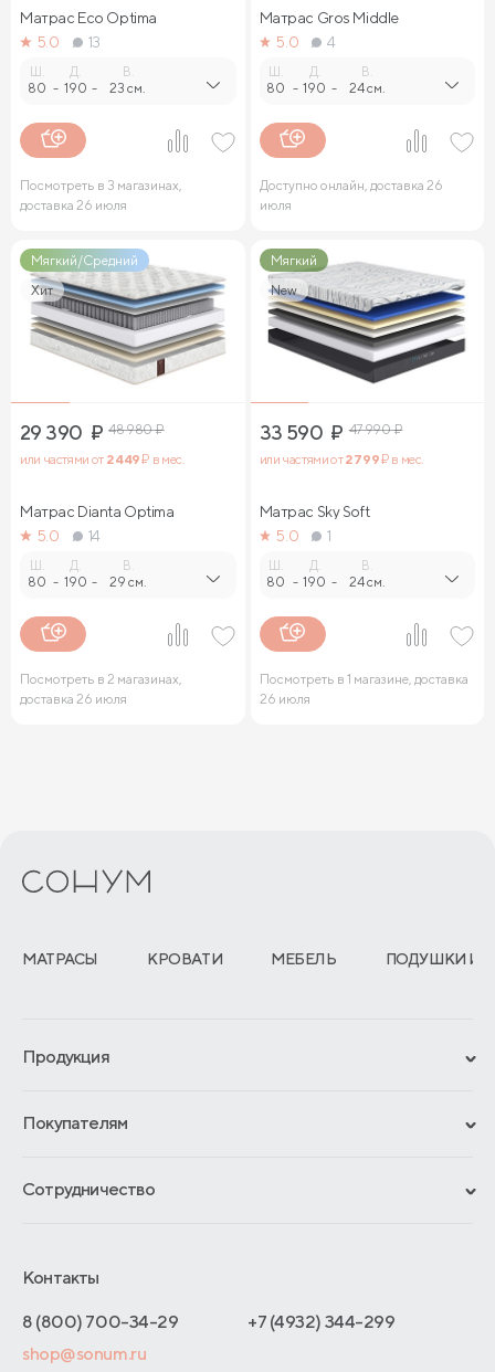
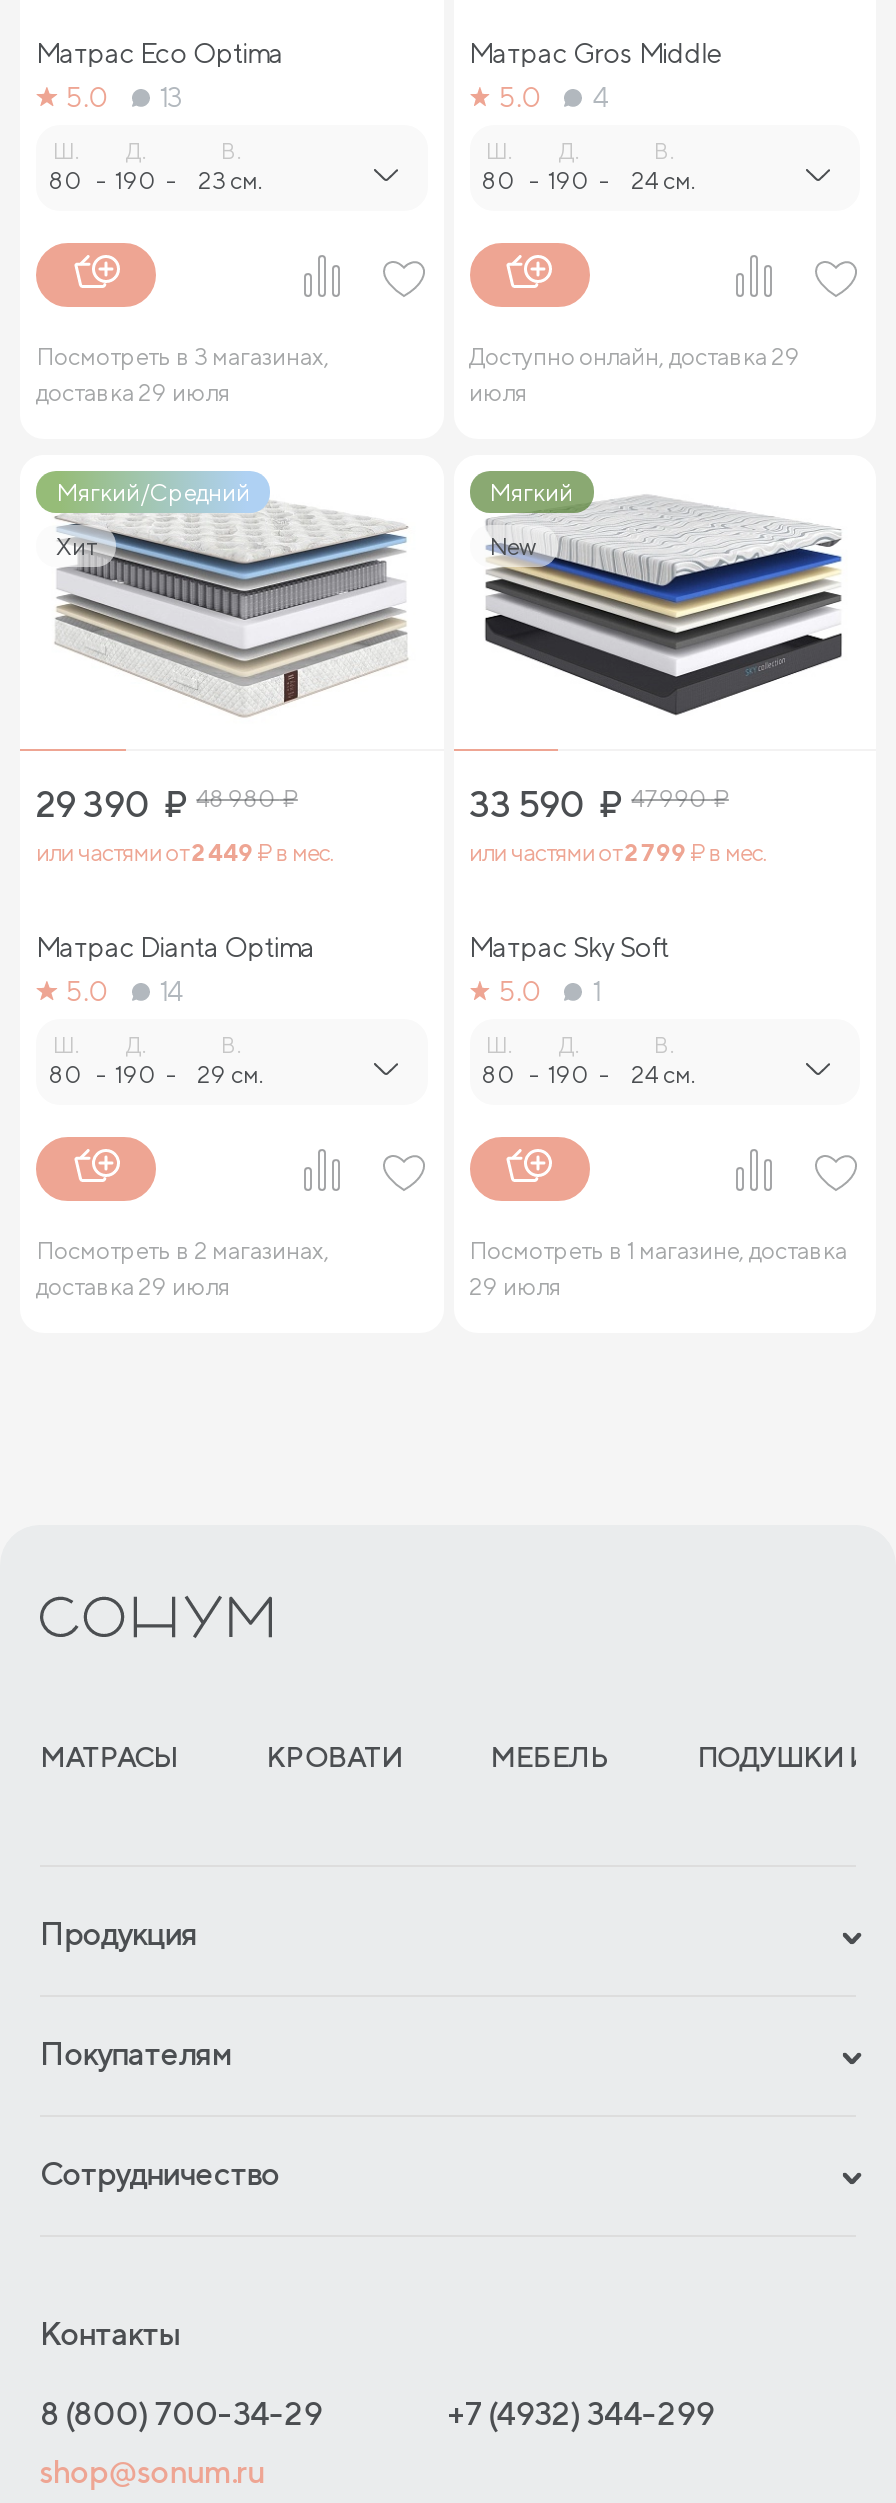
[259,177,443,194] Доступно онлайн, доставка 26 -> [469,342,801,372] Доступно онлайн, доставка 29
[20,197,127,214] доставка 26 июля -> [36,378,230,408] доставка 29 июля
[20,691,127,707] доставка 26 июля -> [36,1272,230,1302] доставка 29 июля
[259,691,310,707] 26 июля -> [469,1272,561,1302] 29 июля

